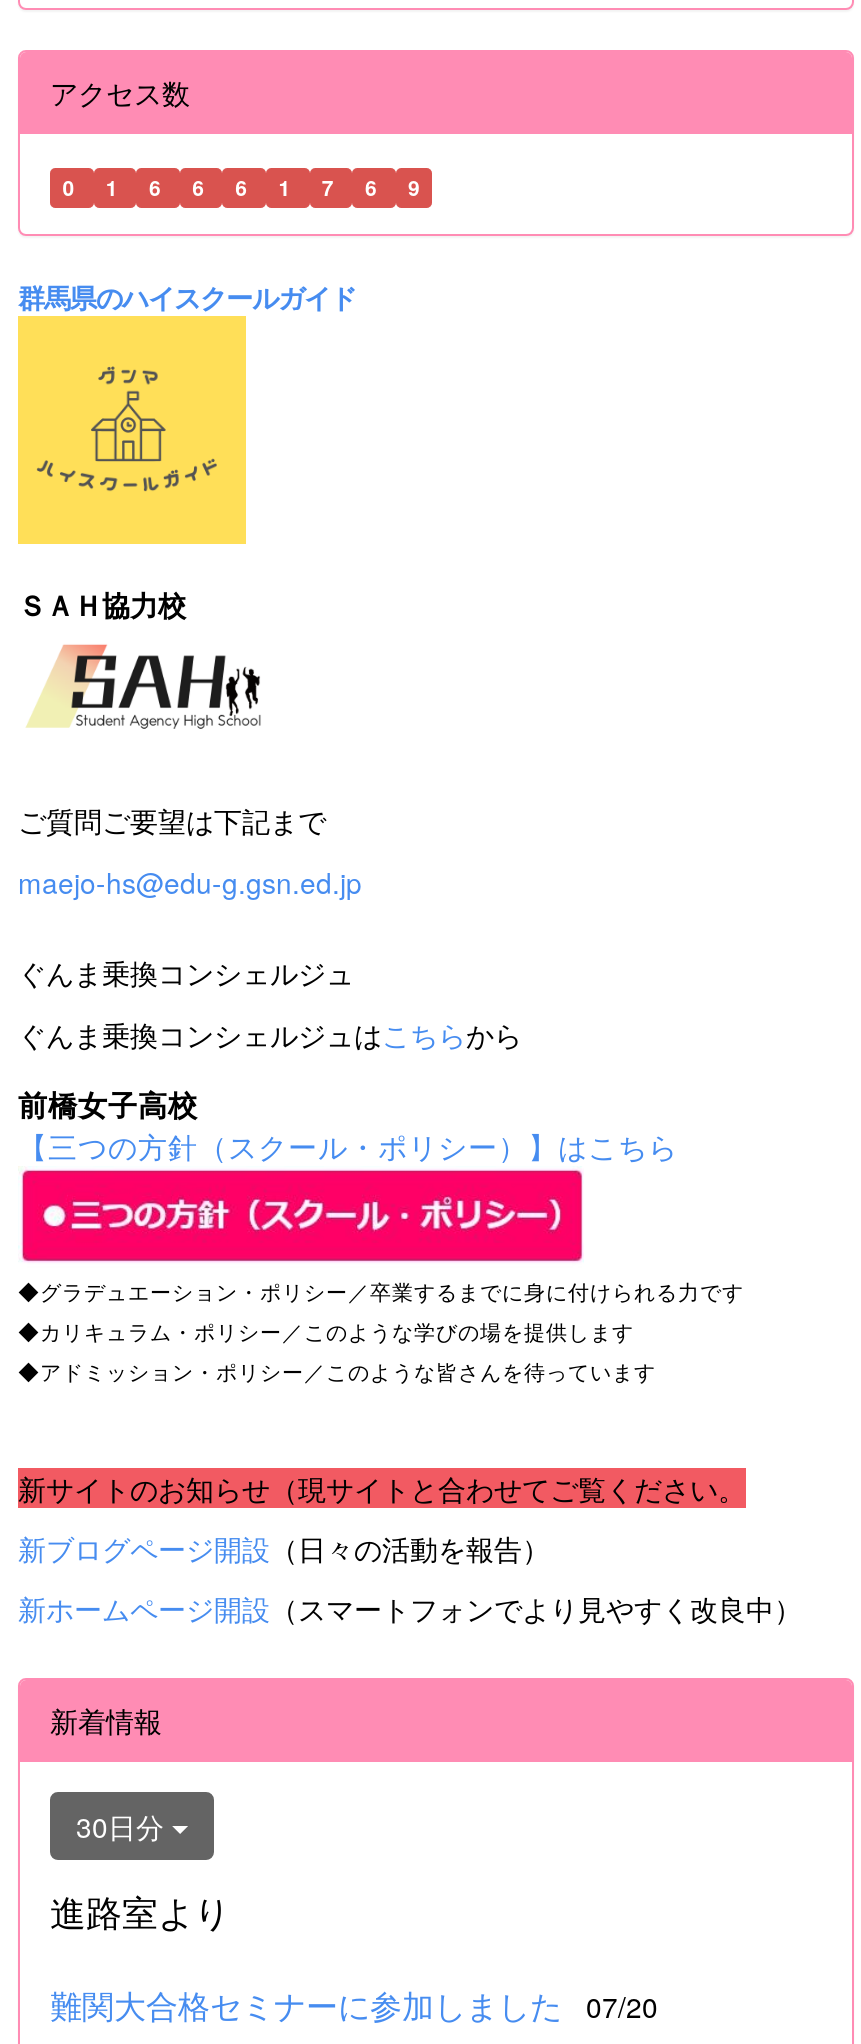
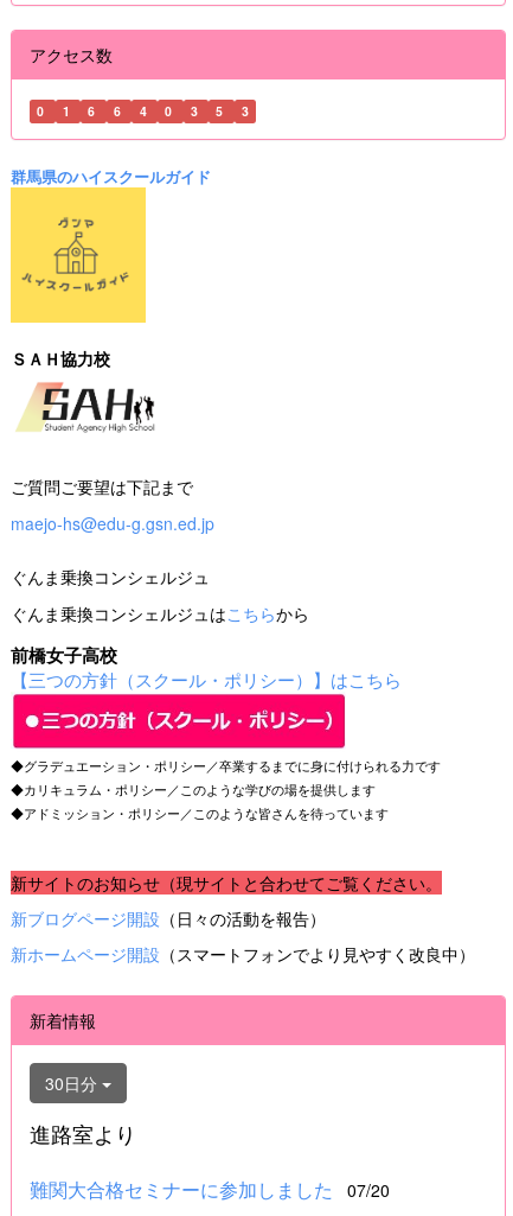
[235,172,253,202] 6 -> [139,102,150,120] 4
[279,172,297,202] 1 -> [165,102,176,120] 0
[322,172,340,202] 7 -> [191,102,201,120] 3
[365,172,383,202] 6 -> [216,102,227,120] 5
[408,172,420,202] 9 -> [242,102,249,120] 3

